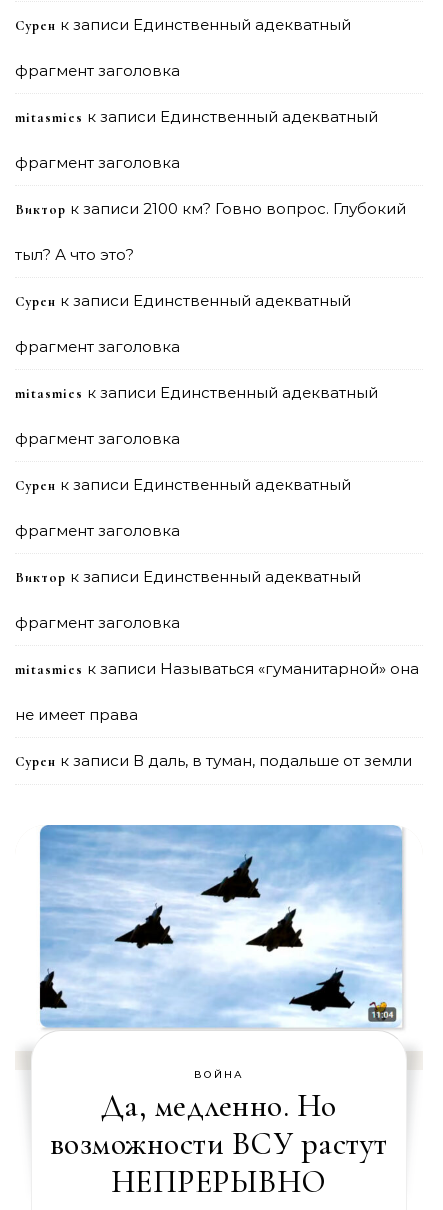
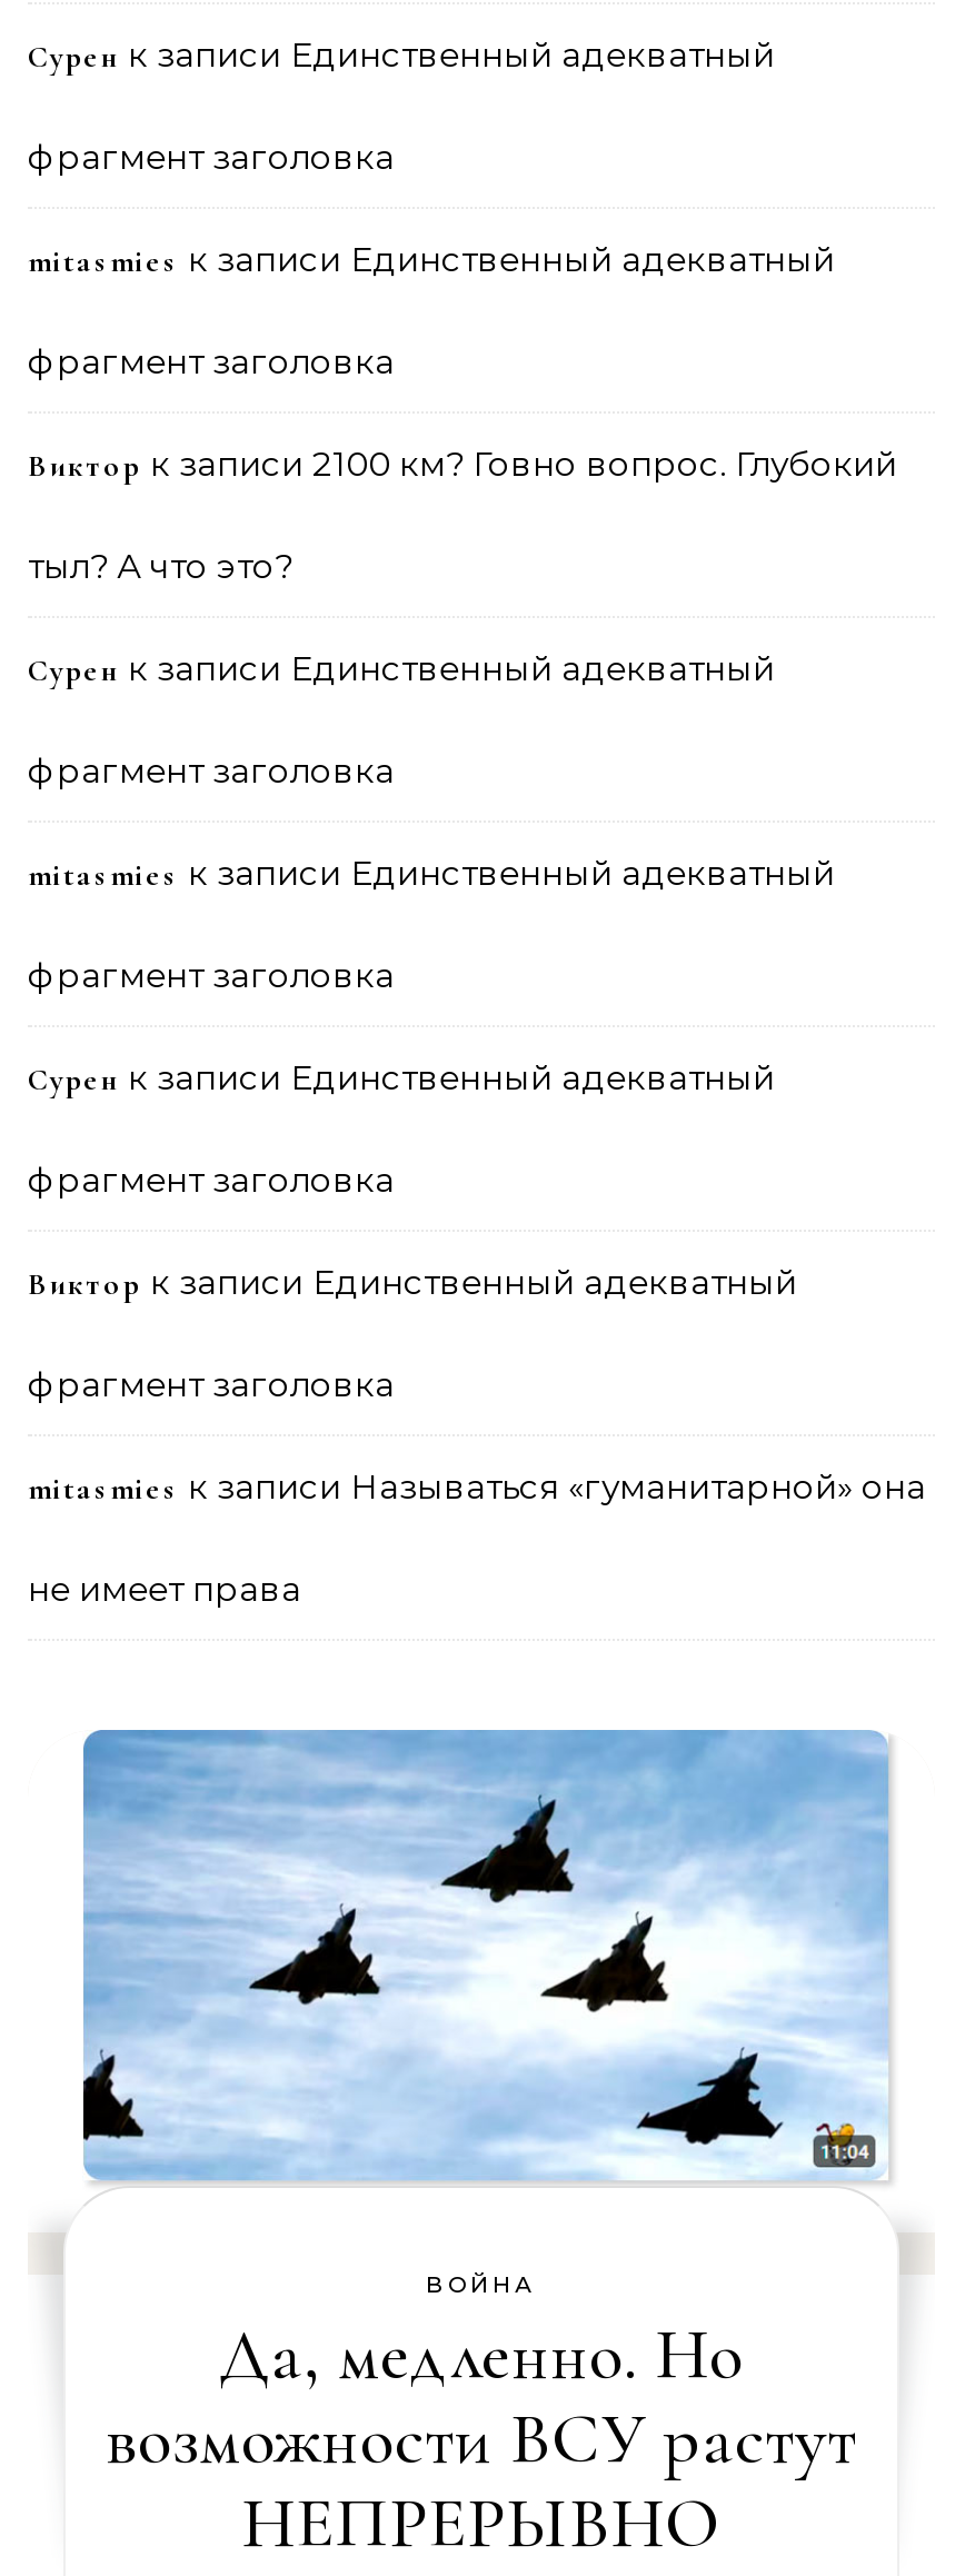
[15,751,412,770] Сурен к записи В даль, в туман, подальше от земли -> none

